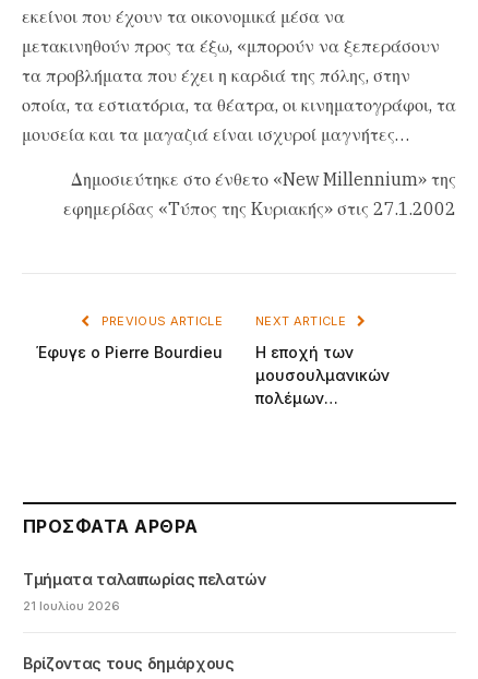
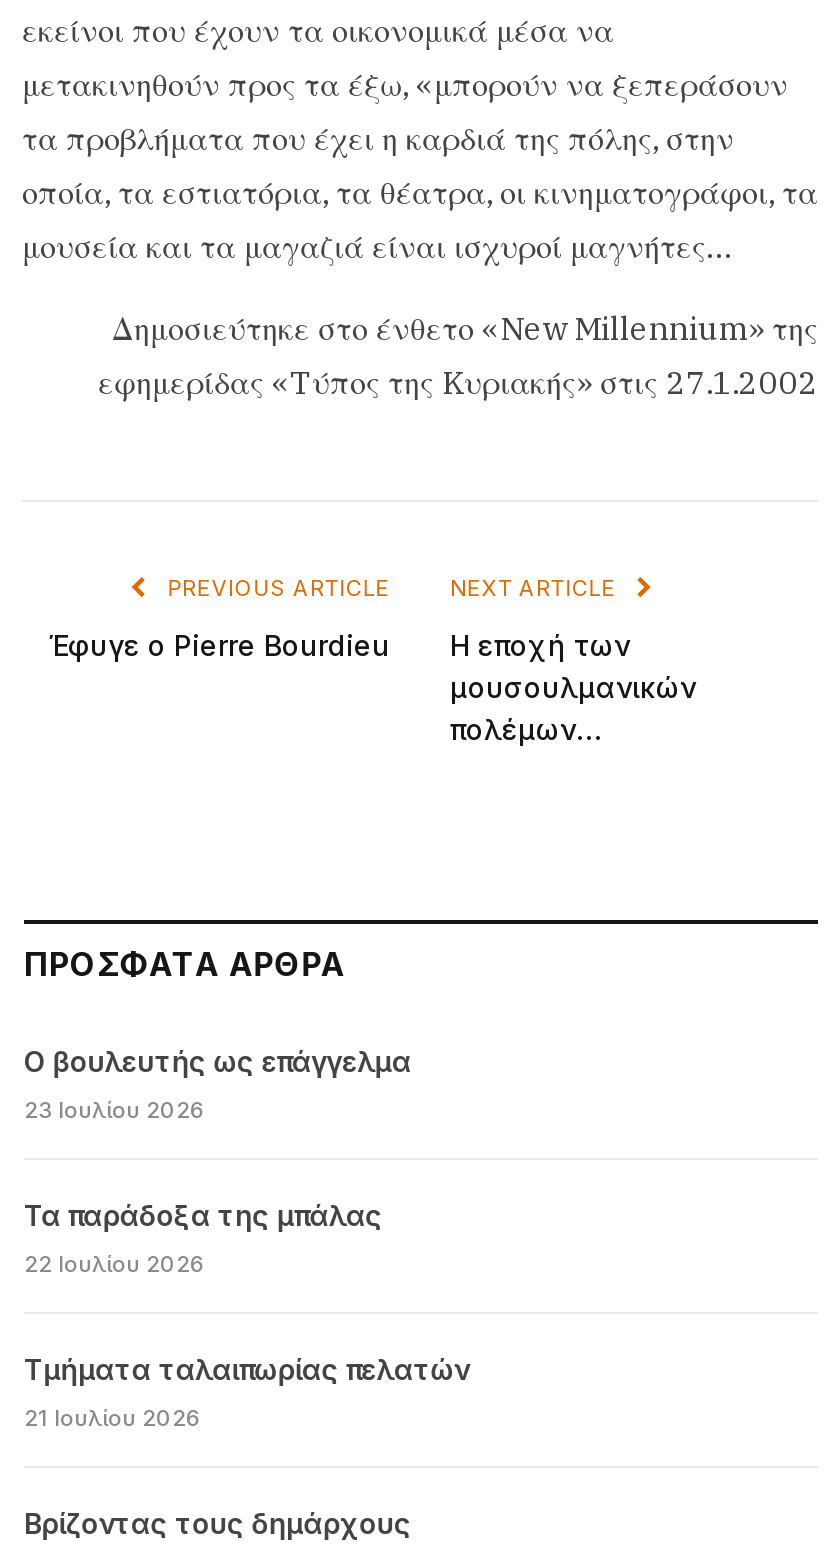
none -> [24,1044,411,1278] Ο βουλευτής ως επάγγελμα | 23 Ιουλίου 2026 | Τα παράδοξα της μπάλας | 22 Ιουλίου 2026

